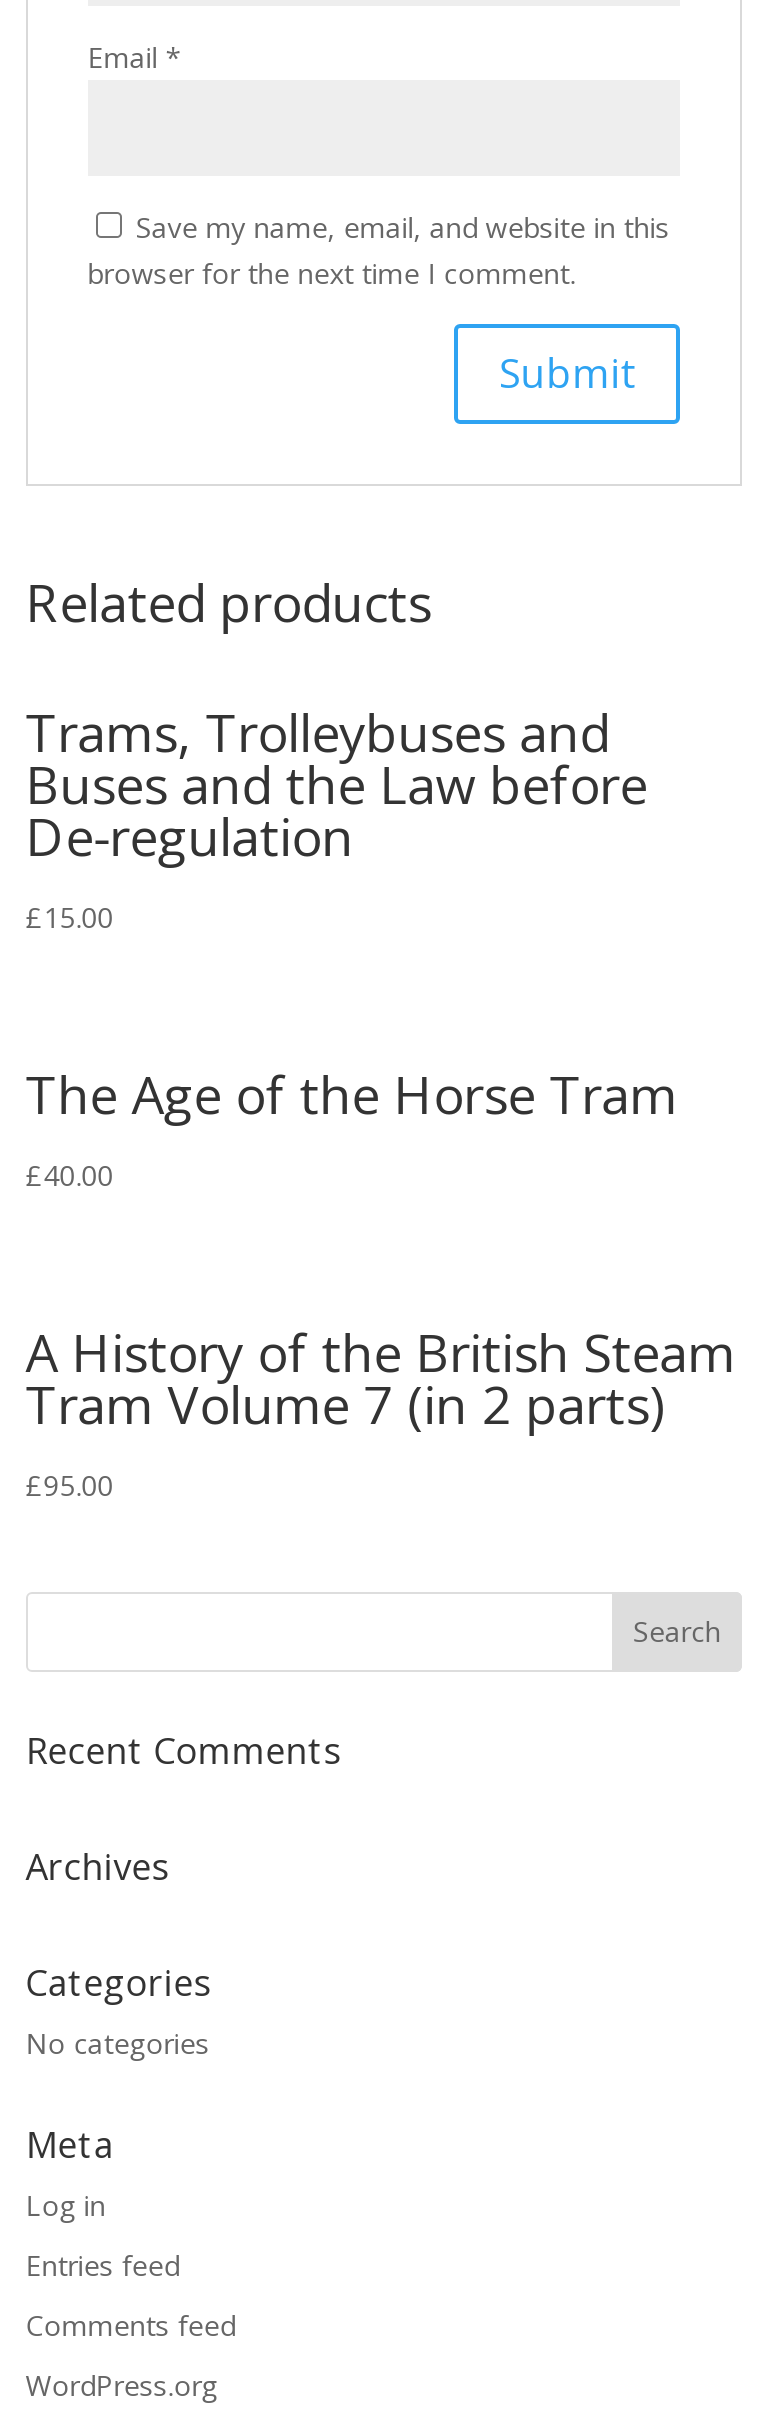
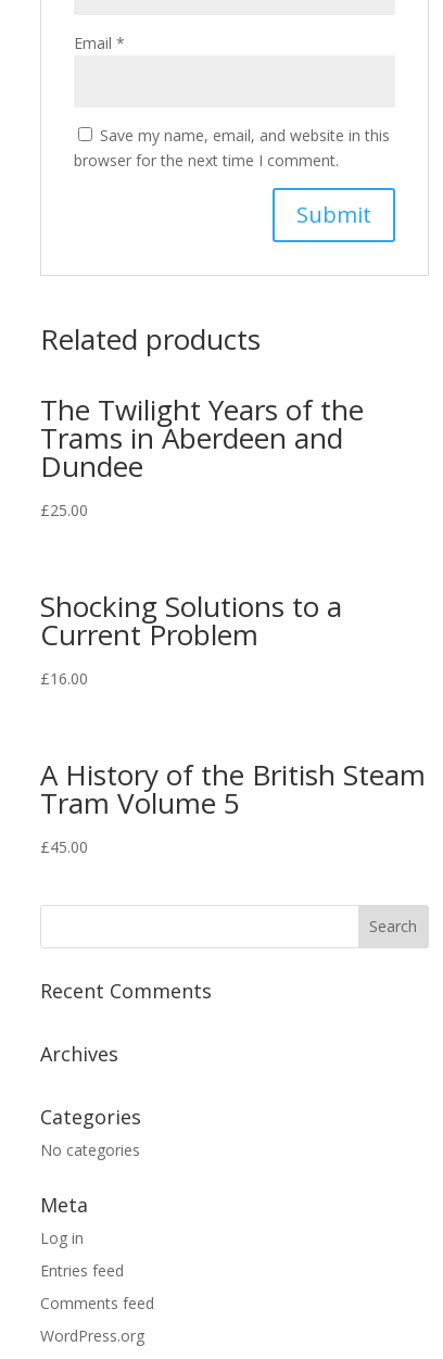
[26,696,648,936] Trams, Trolleybuses and | Buses and the Law before | De-regulation | £15.00 -> [40,390,364,520] The Twilight Years of the | Trams in Aberdeen and | Dundee | £25.00
[26,1058,678,1194] The Age of the Horse Tram | £40.00 -> [40,587,342,689] Shocking Solutions to a | Current Problem | £16.00
[26,1369,664,1505] Tram Volume 7 (in 2 parts) | £95.00 -> [40,784,240,858] Tram Volume 5 | £45.00

